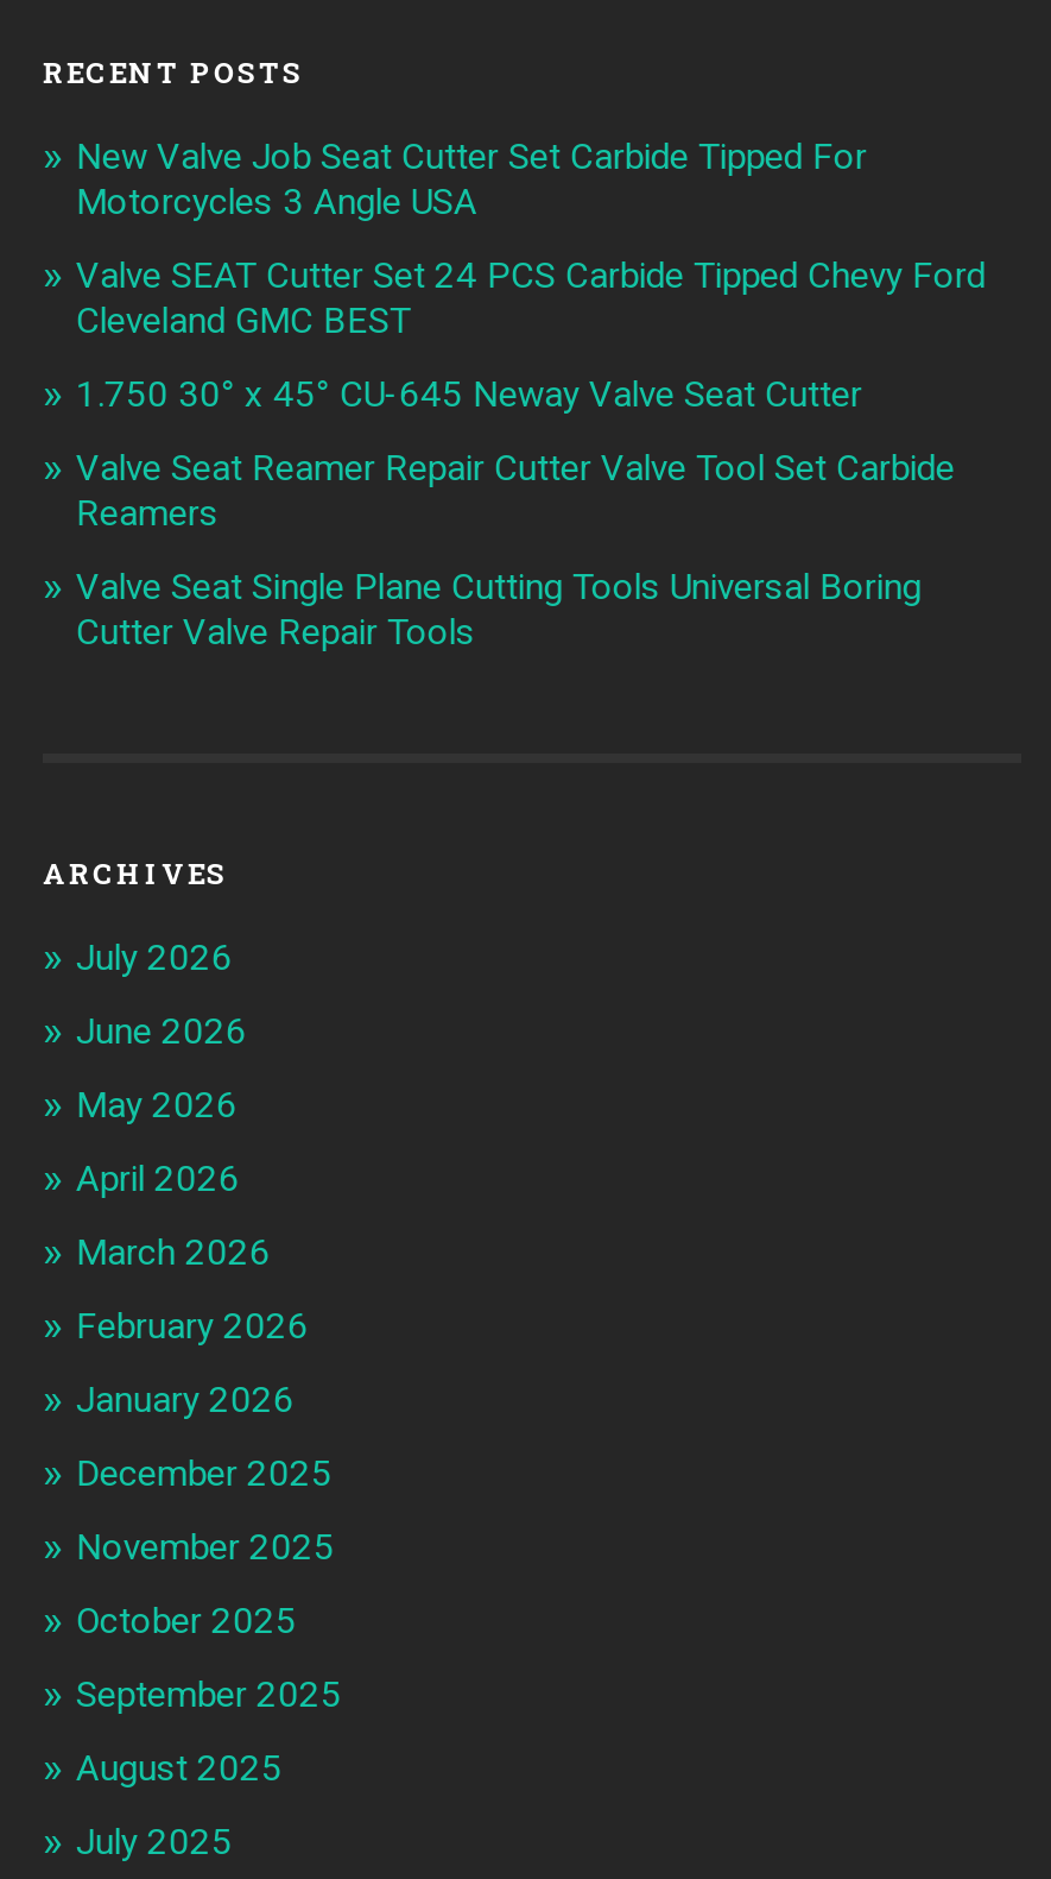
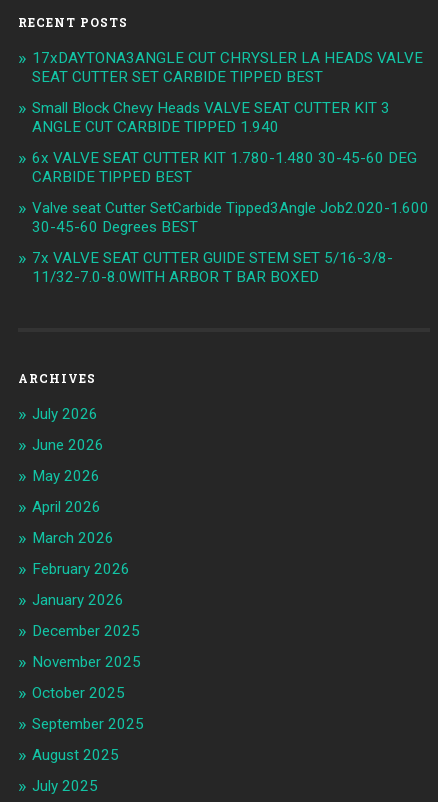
[76,135,867,223] New Valve Job Seat Cutter Set Carbide Tipped For | Motorcycles 3 Angle USA -> [32,49,423,86] 17xDAYTONA3ANGLE CUT CHRYSLER LA HEADS VALVE | SEAT CUTTER SET CARBIDE TIPPED BEST
[76,254,985,342] Valve SEAT Cutter Set 24 PCS Carbide Tipped Chevy Ford | Cleveland GMC BEST -> [32,99,390,136] Small Block Chevy Heads VALVE SEAT CUTTER KIT 3 | ANGLE CUT CARBIDE TIPPED 1.940
[76,373,862,416] 1.750 30° x 45° CU-645 Neway Valve Seat Cutter -> [32,149,417,186] 6x VALVE SEAT CUTTER KIT 1.780-1.480 30-45-60 DEG | CARBIDE TIPPED BEST
[76,447,955,535] Valve Seat Reamer Repair Cutter Valve Tool Set Carbide | Reamers -> [32,199,429,236] Valve seat Cutter SetCarbide Tipped3Angle Job2.020-1.600 | 30-45-60 Degrees BEST
[76,566,921,654] Valve Seat Single Plane Cutting Tools Universal Boring | Cutter Valve Repair Tools -> [32,249,393,286] 7x VALVE SEAT CUTTER GUIDE STEM SET 5/16-3/8- | 11/32-7.0-8.0WITH ARBOR T BAR BOXED

